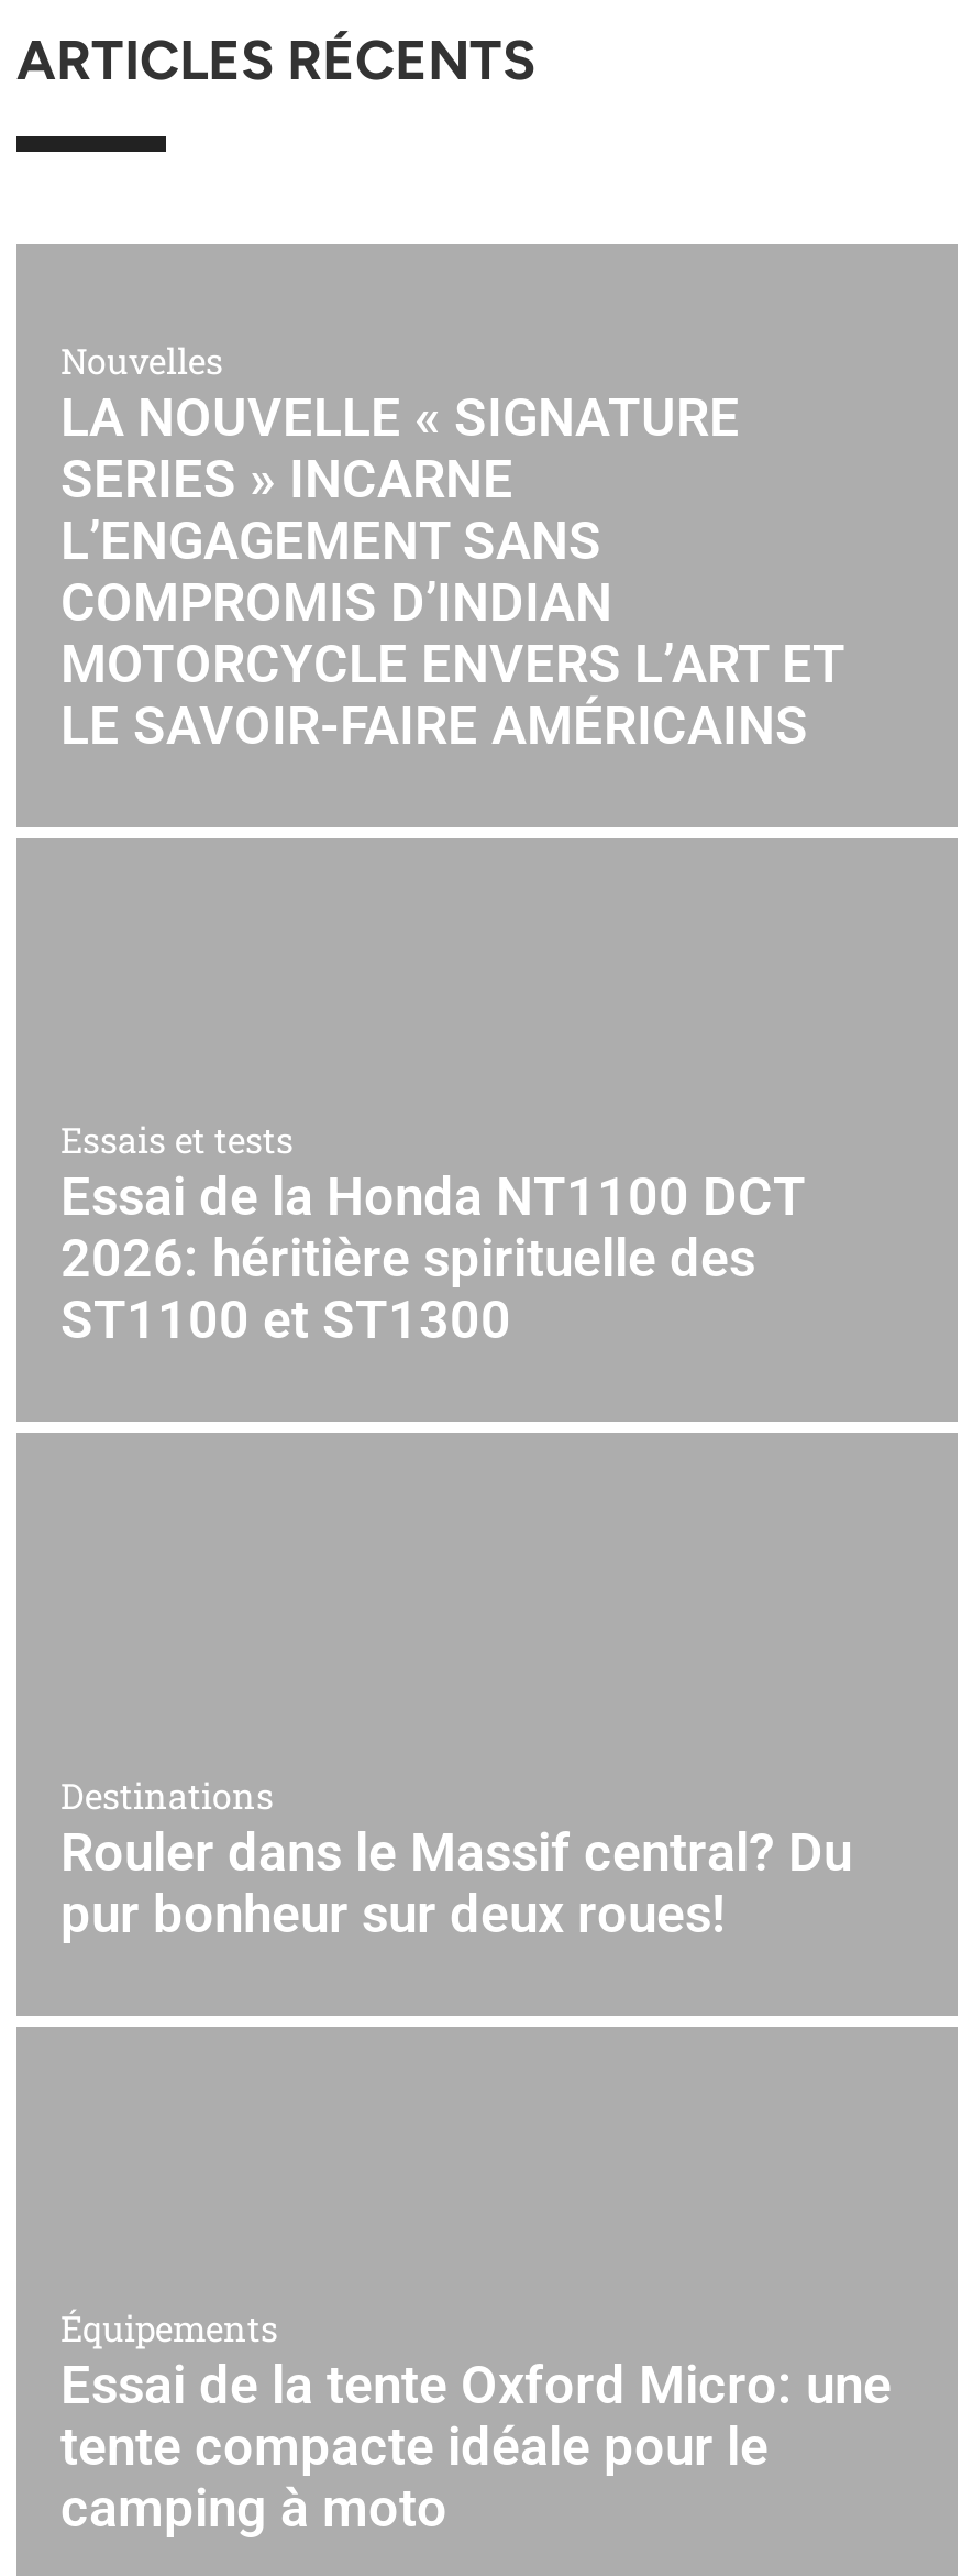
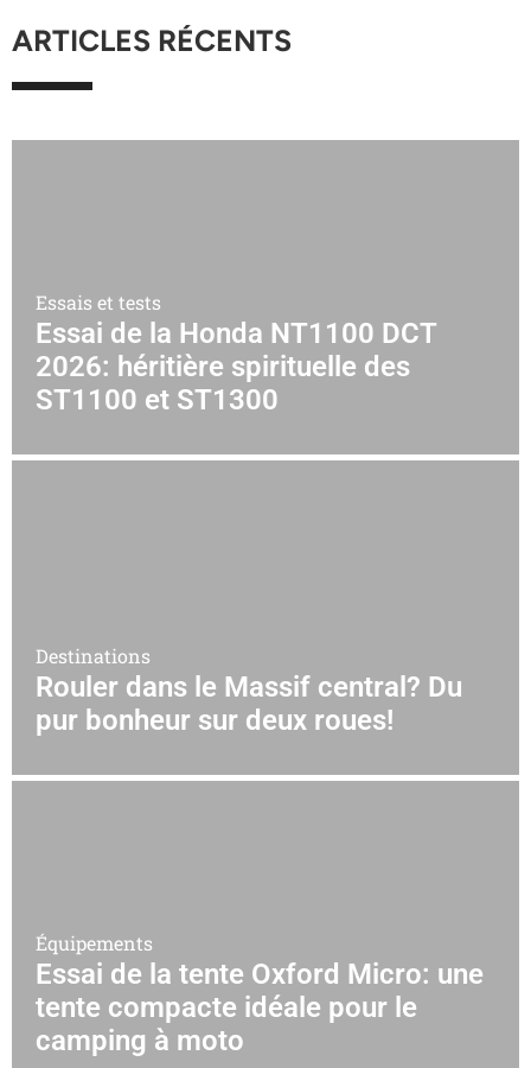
[60,336,843,756] Nouvelles | LA NOUVELLE « SIGNATURE | SERIES » INCARNE | L’ENGAGEMENT SANS | COMPROMIS D’INDIAN | MOTORCYCLE ENVERS L’ART ET | LE SAVOIR-FAIRE AMÉRICAINS -> none

